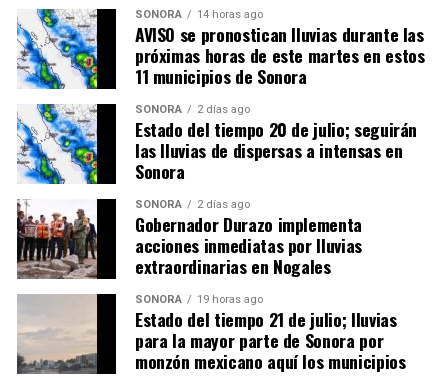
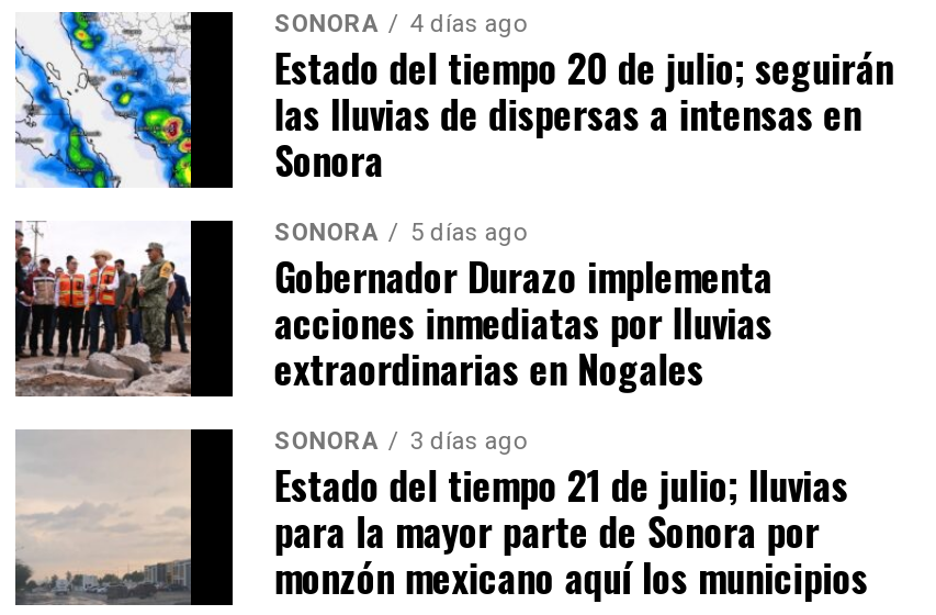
[135,8,424,116] 14 horas ago | AVISO se pronostican lluvias durante las | próximas horas de este martes en estos | 11 municipios de Sonora | SONORA | 2 días ago -> [410,10,526,39] 4 días ago
[135,198,250,211] SONORA 2 días ago -> [274,219,526,248] SONORA 5 días ago
[135,293,263,306] SONORA 19 horas ago -> [274,428,526,456] SONORA 3 días ago

